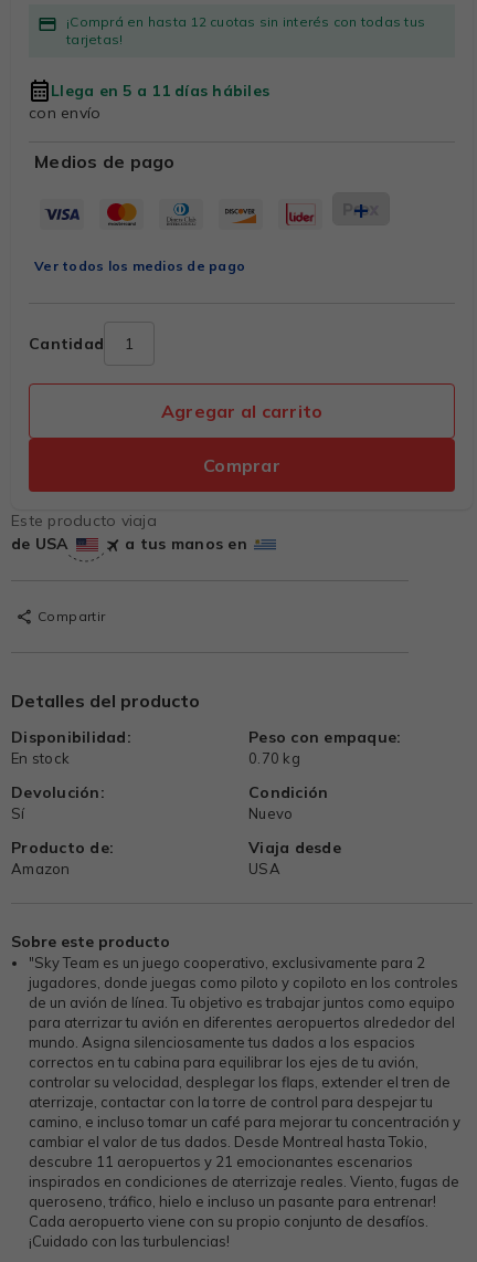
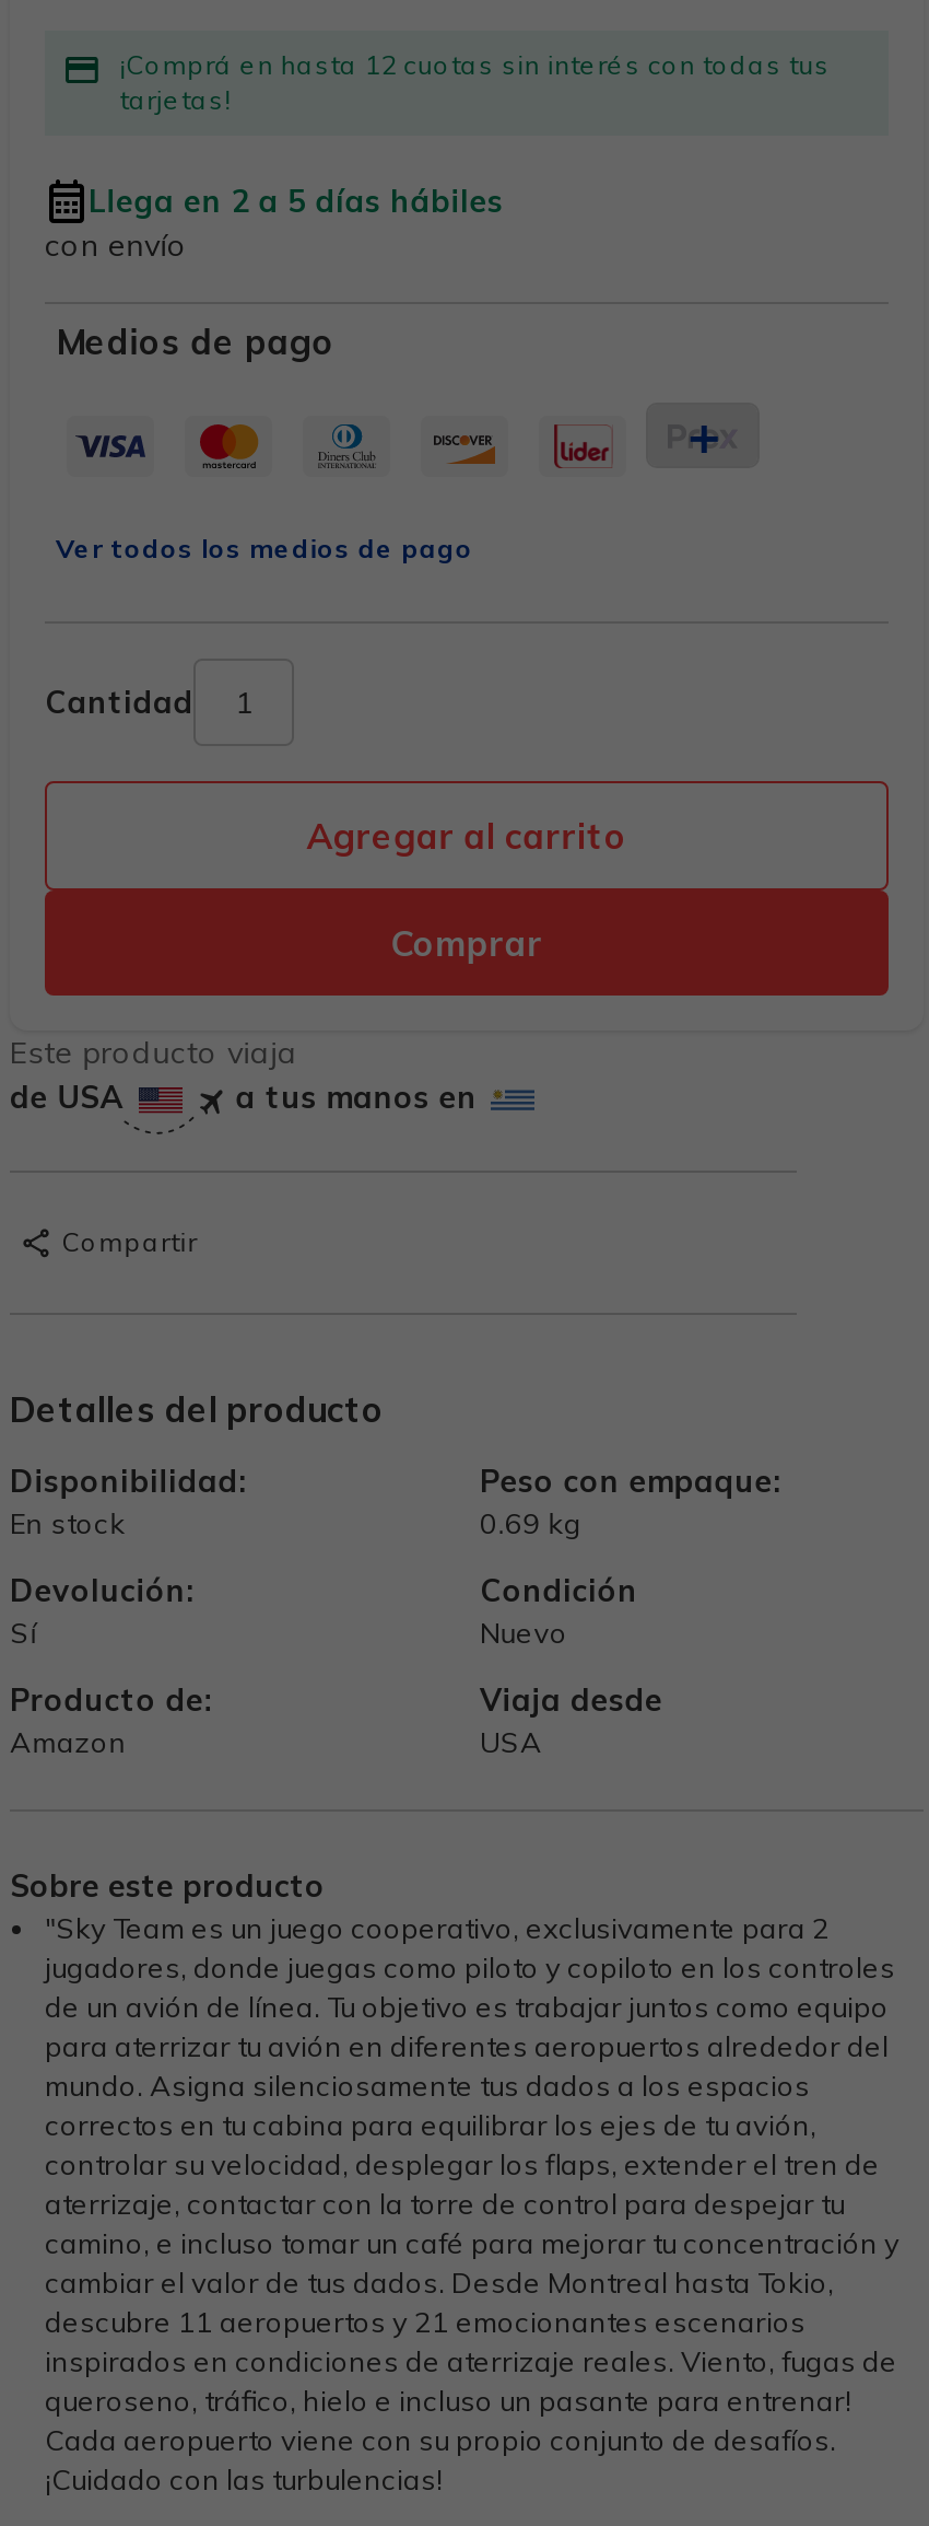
[51,81,269,101] Llega en 5 a 11 días hábiles -> [89,182,503,221] Llega en 2 a 5 días hábiles
[248,749,300,767] 0.70 kg -> [480,1505,582,1540] 0.69 kg

